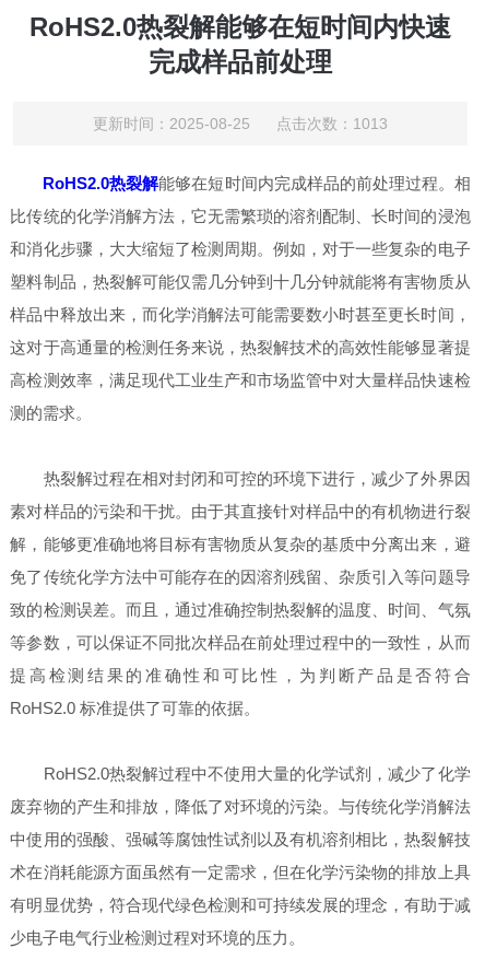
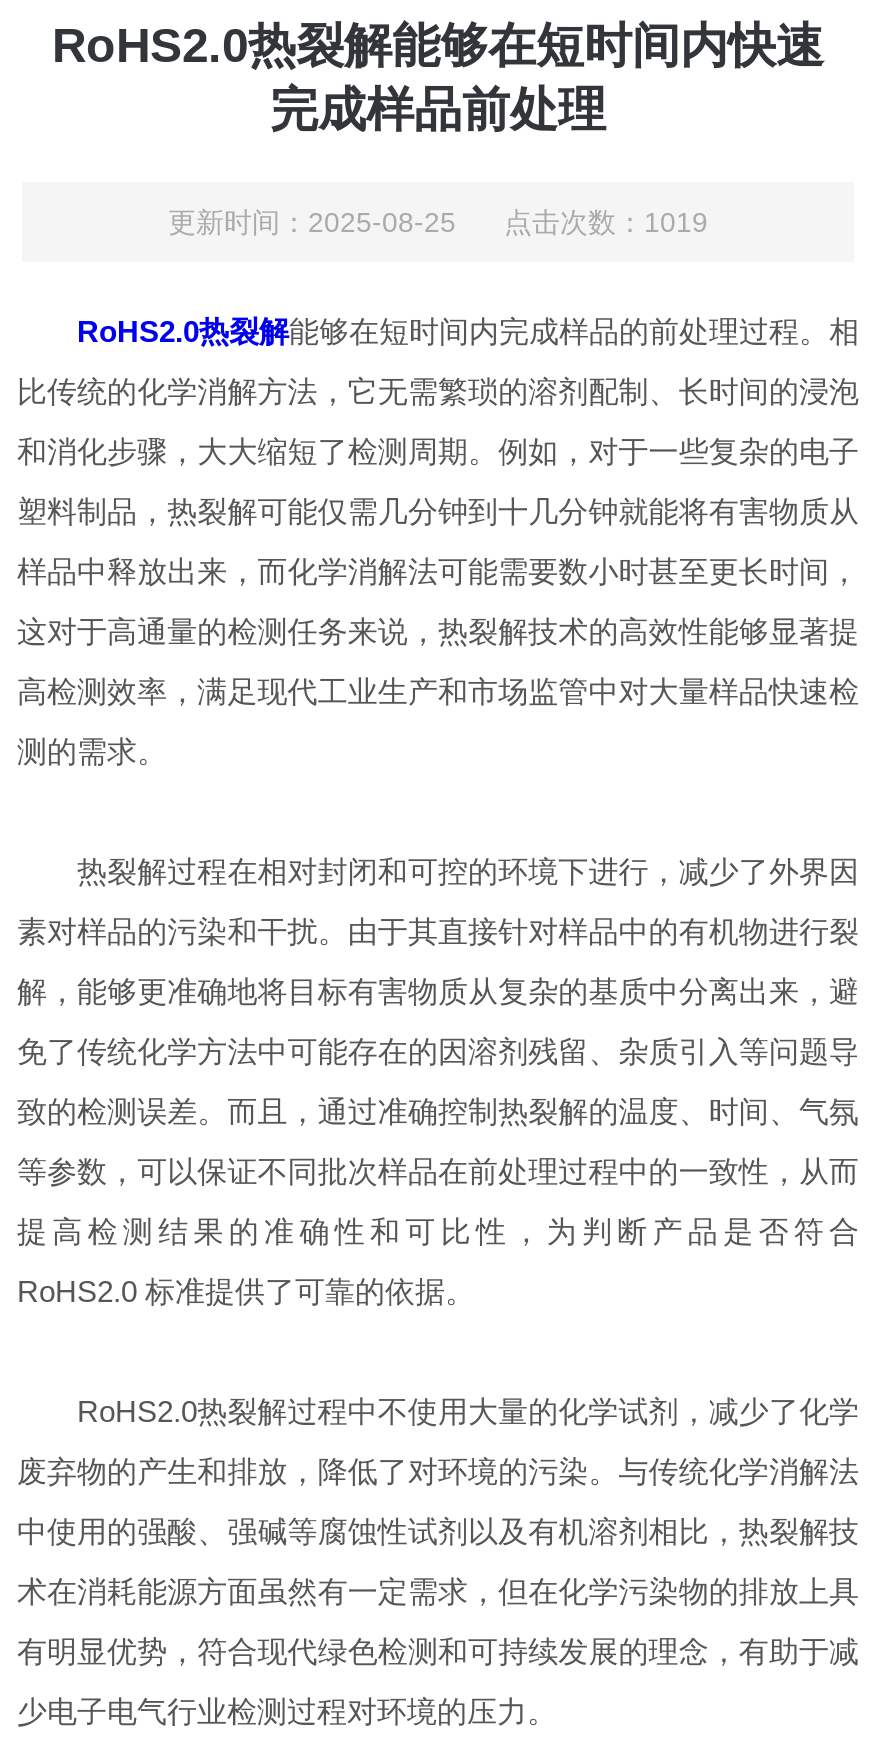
[93,115,388,132] 更新时间：2025-08-25 点击次数：1013 -> [168,206,708,238] 更新时间：2025-08-25 点击次数：1019

